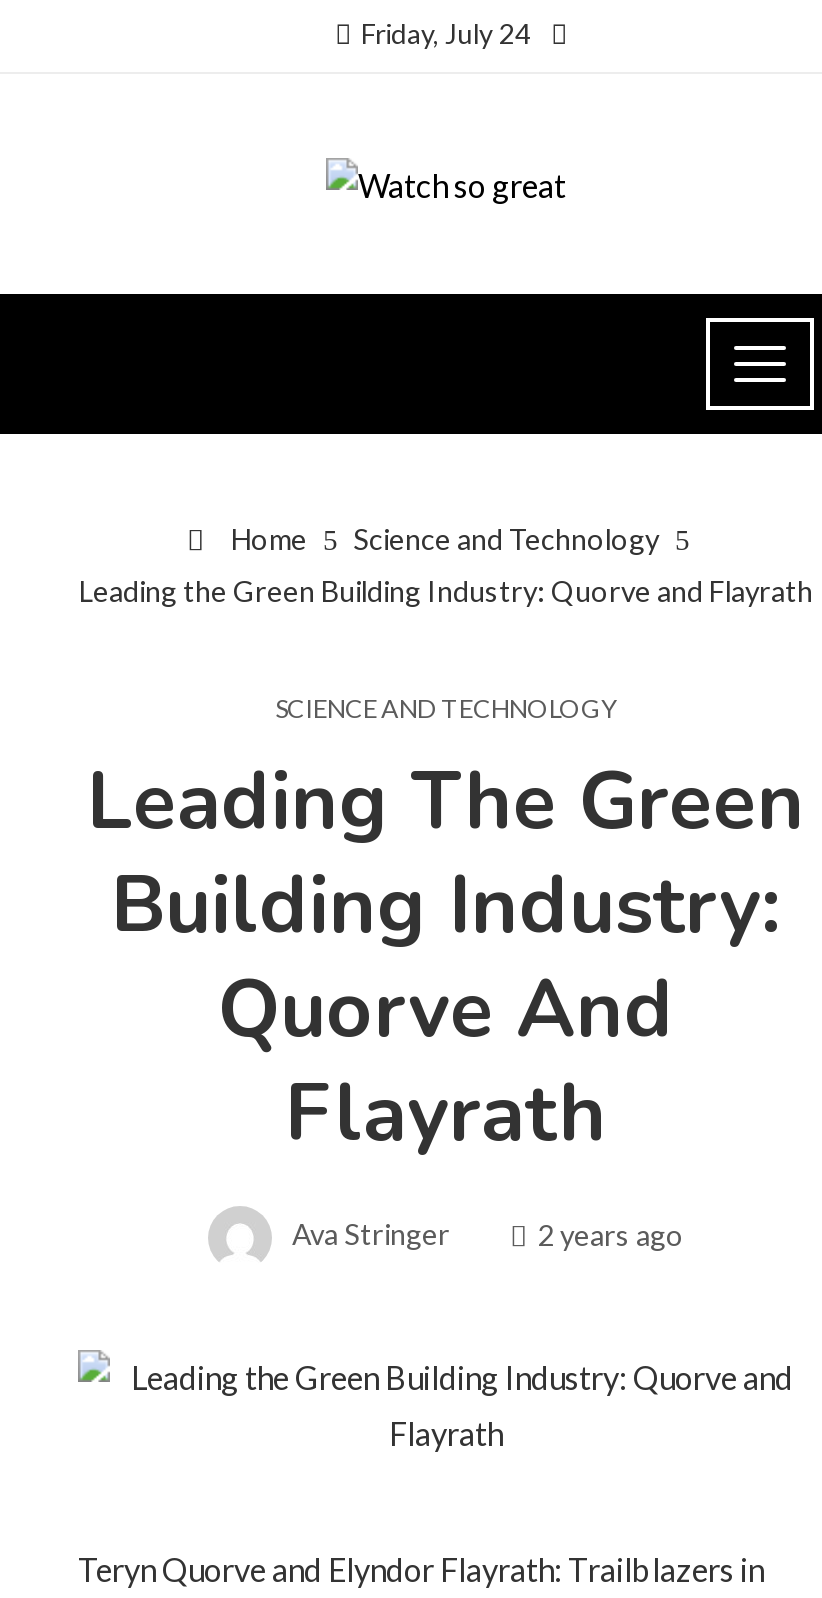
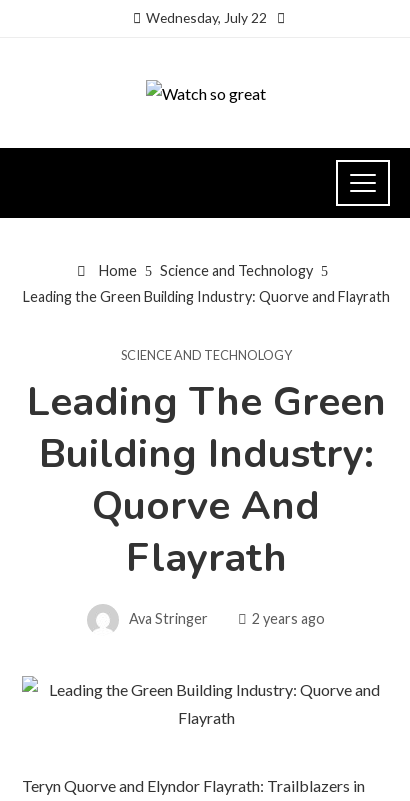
[361,16,531,50] Friday, July 24 -> [145,9,266,26] Wednesday, July 22

